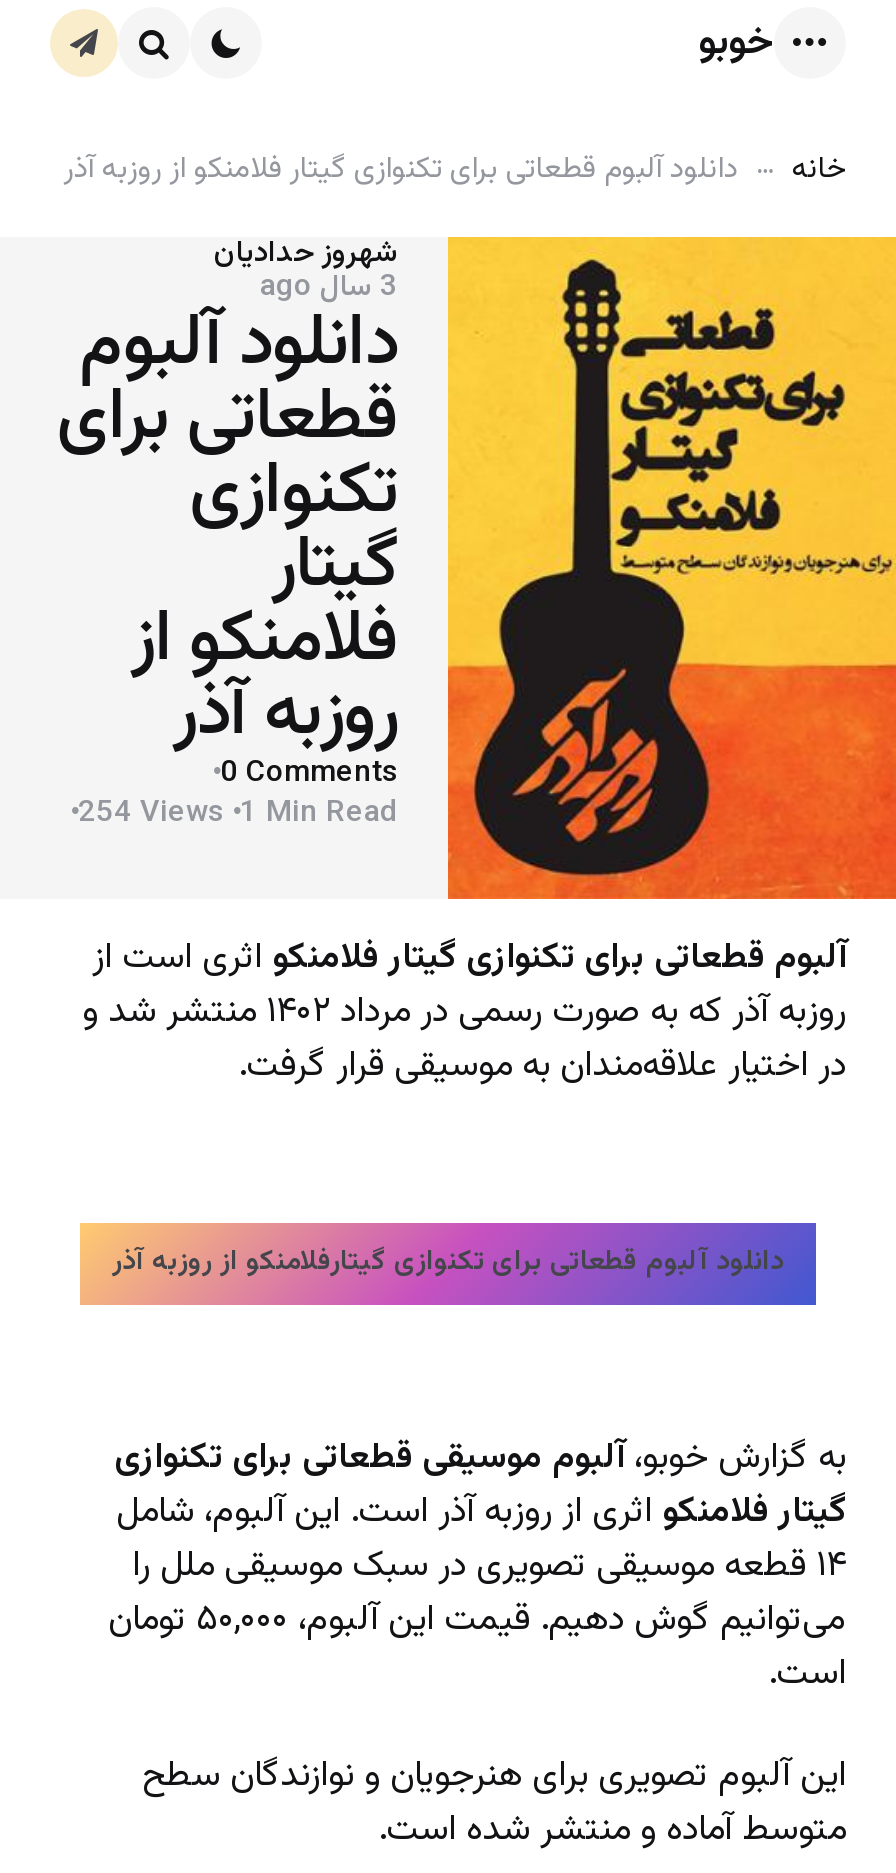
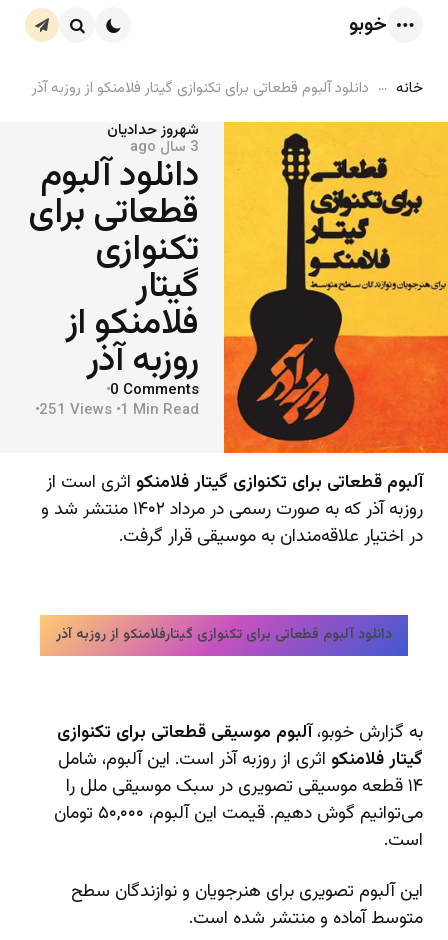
[78,791,398,837] 254 Views 1 Min Read -> [39,399,199,422] 251 Views 1 Min Read

